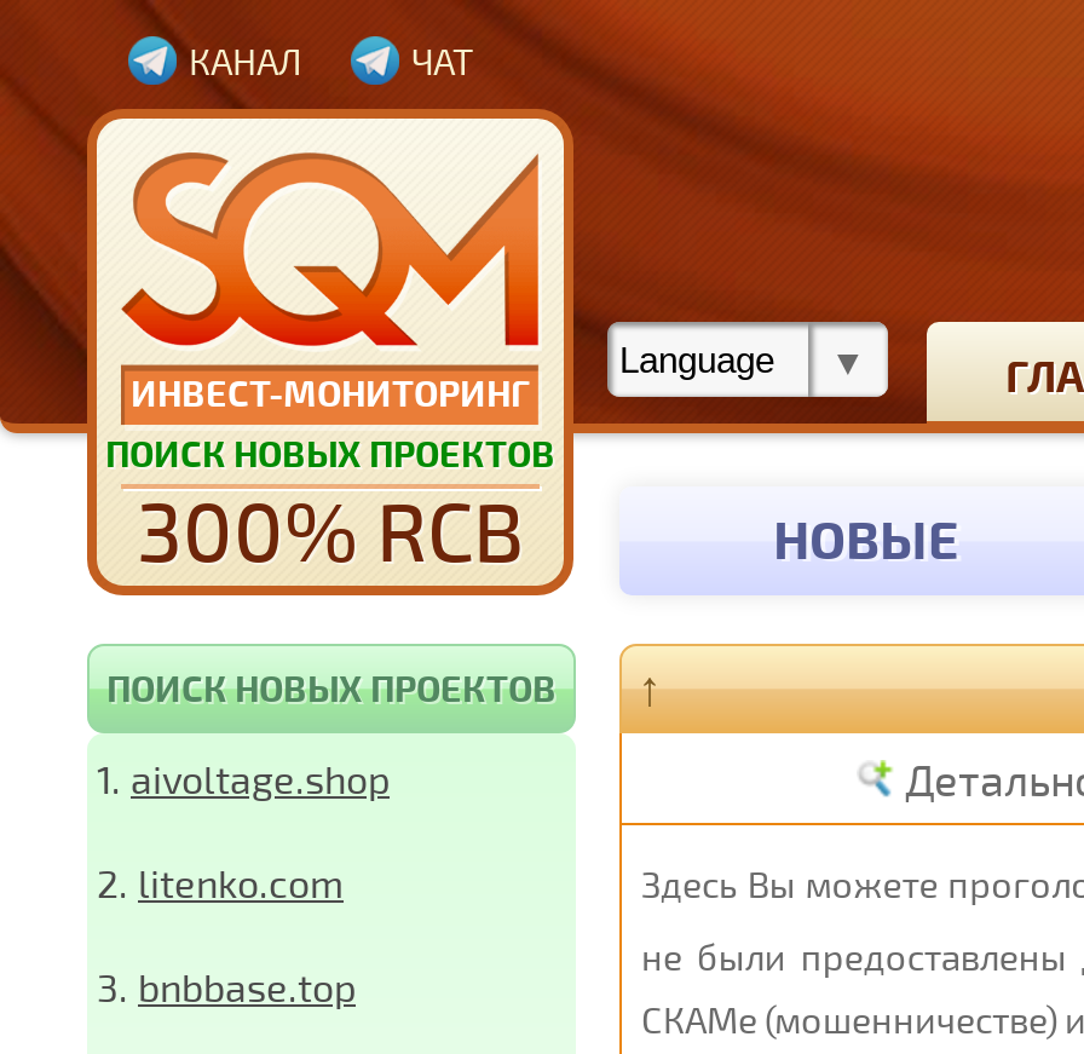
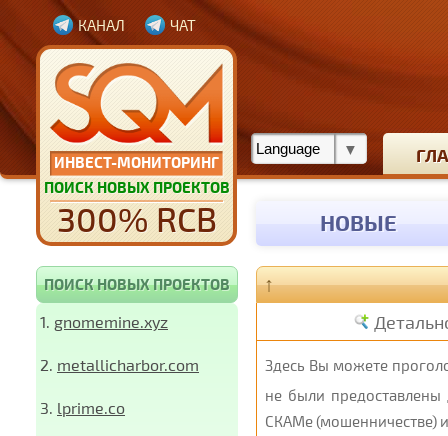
[97,755,390,801] 1. aivoltage.shop -> [40,312,168,331] 1. gnomemine.xyz
[97,859,344,905] 2. litenko.com -> [40,355,199,374] 2. metallicharbor.com
[97,963,356,1009] 3. bnbbase.top -> [40,398,125,417] 3. lprime.co

